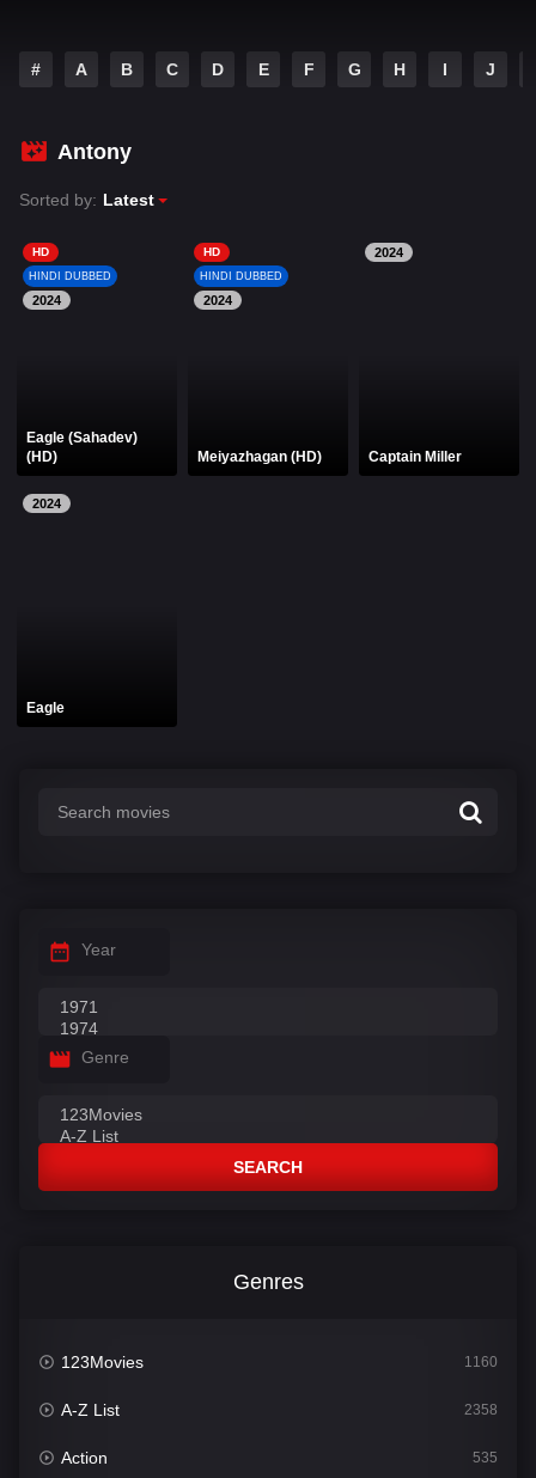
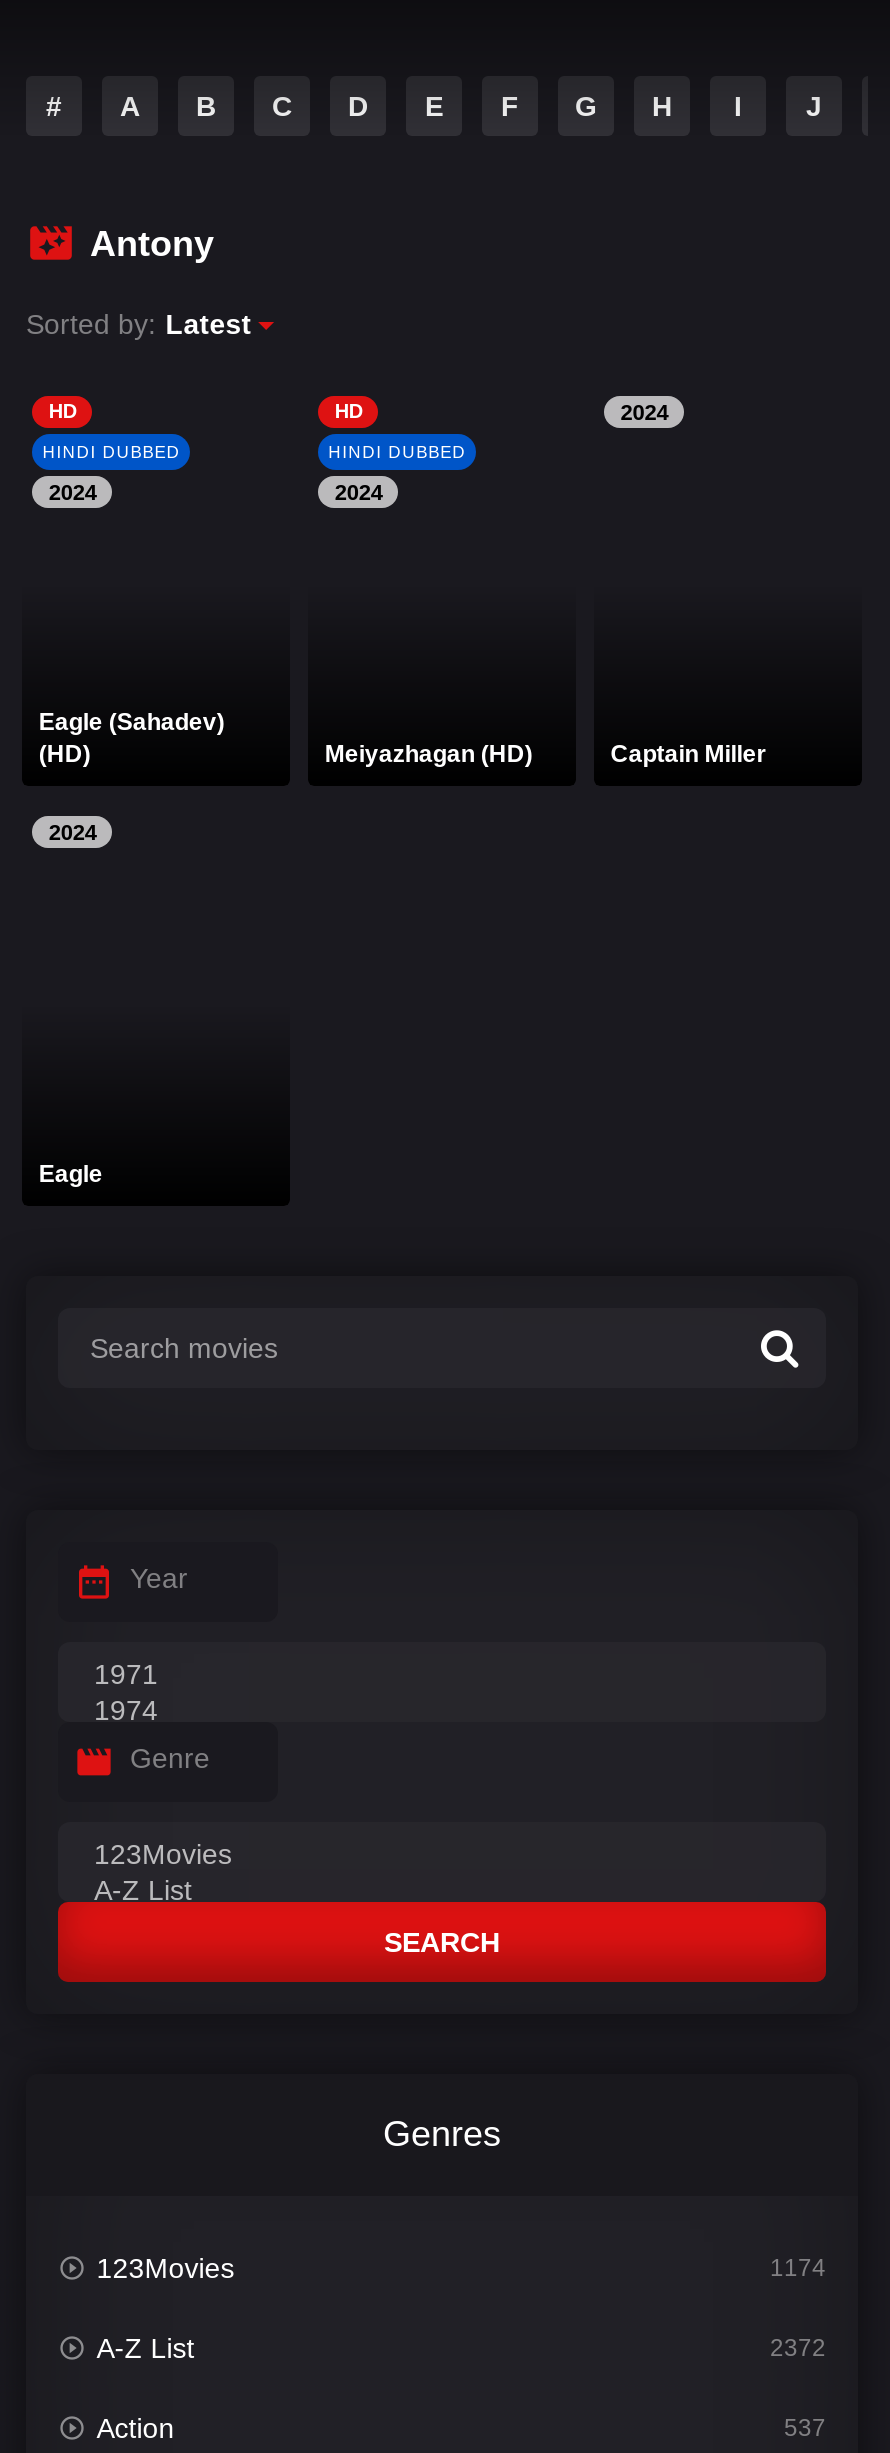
[464,1353,498,1370] 1160 -> [770,2253,826,2281] 1174
[464,1401,498,1418] 2358 -> [770,2333,826,2361] 2372
[473,1449,498,1466] 535 -> [784,2413,826,2441] 537

